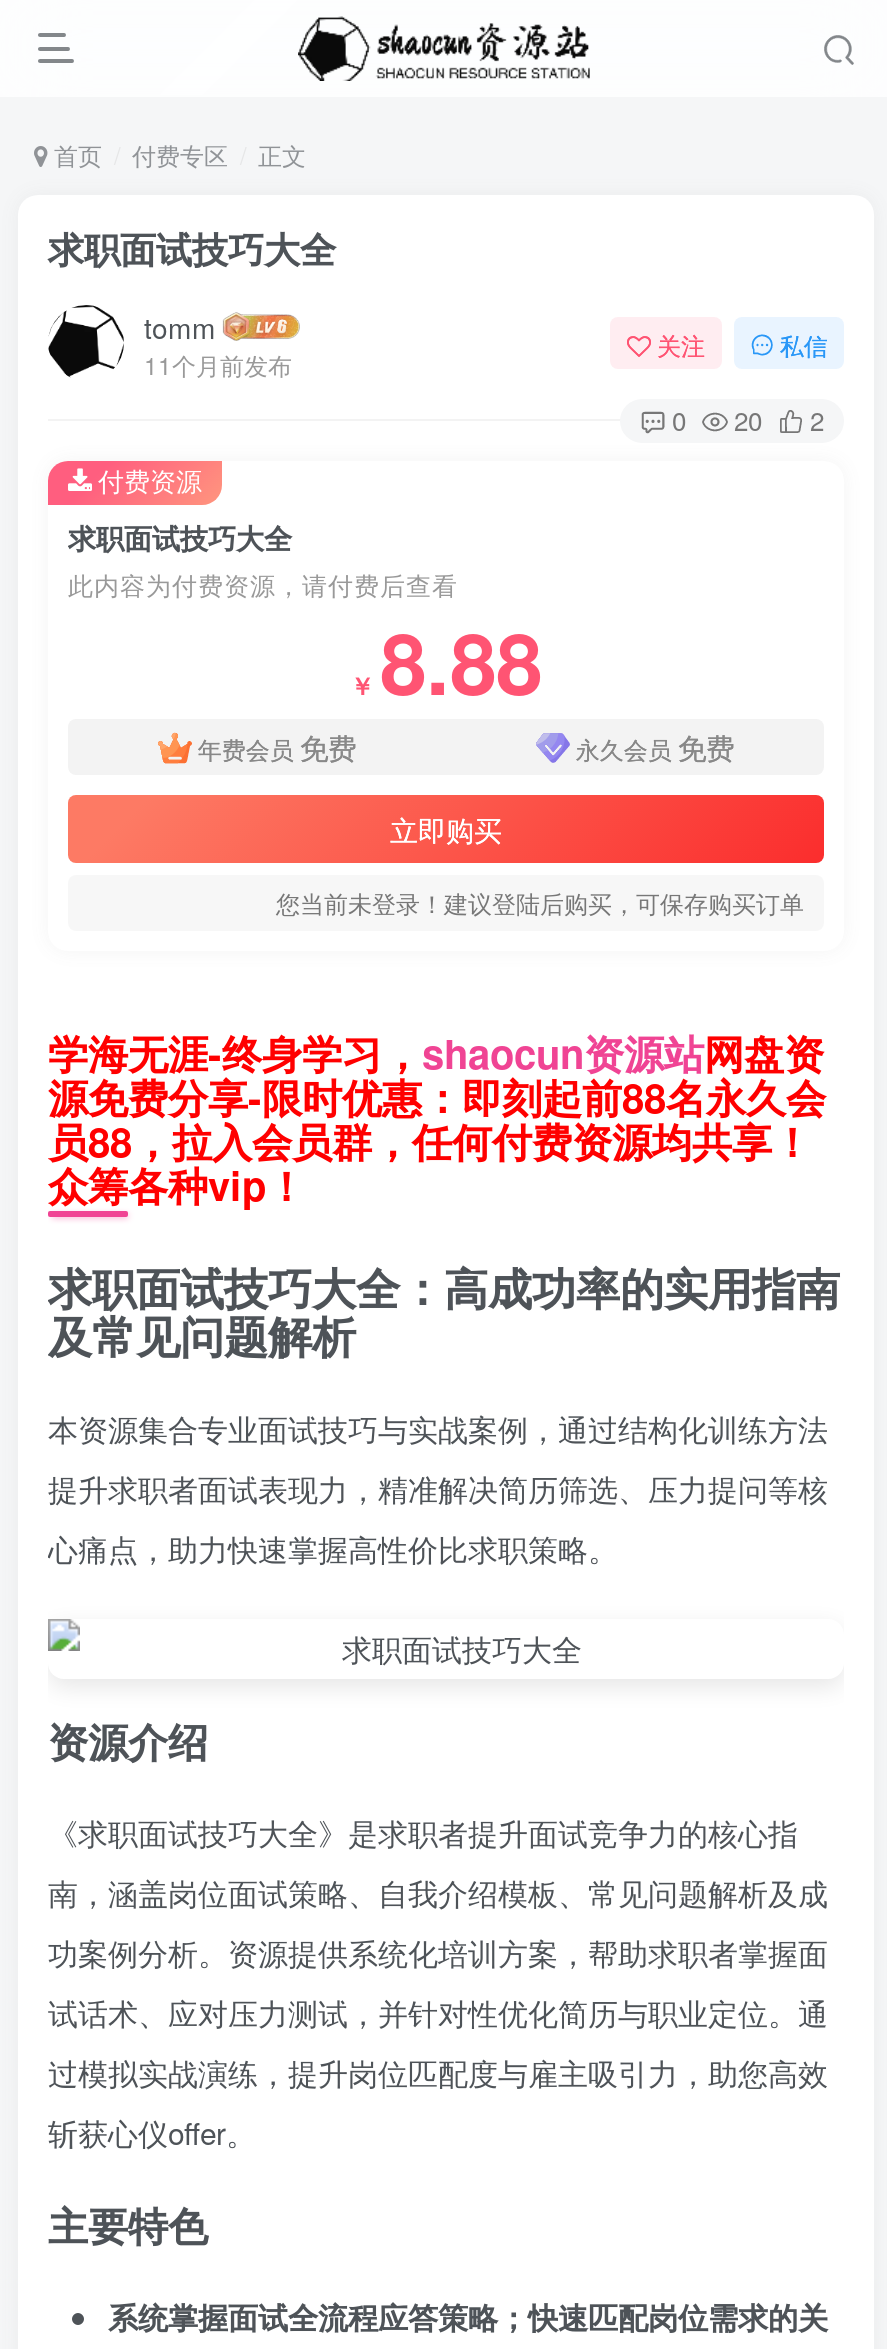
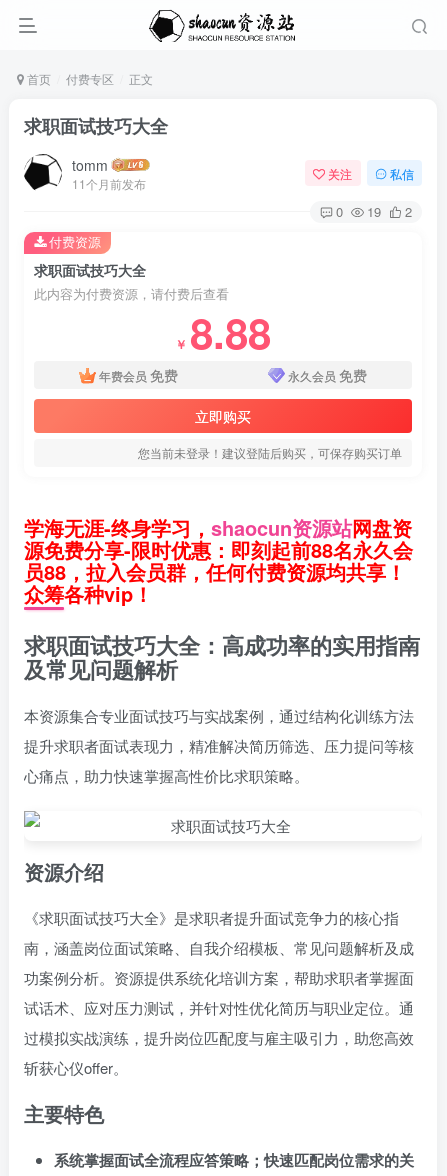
[672,401,824,439] 0 20 2 -> [336,202,412,221] 0 19 2

